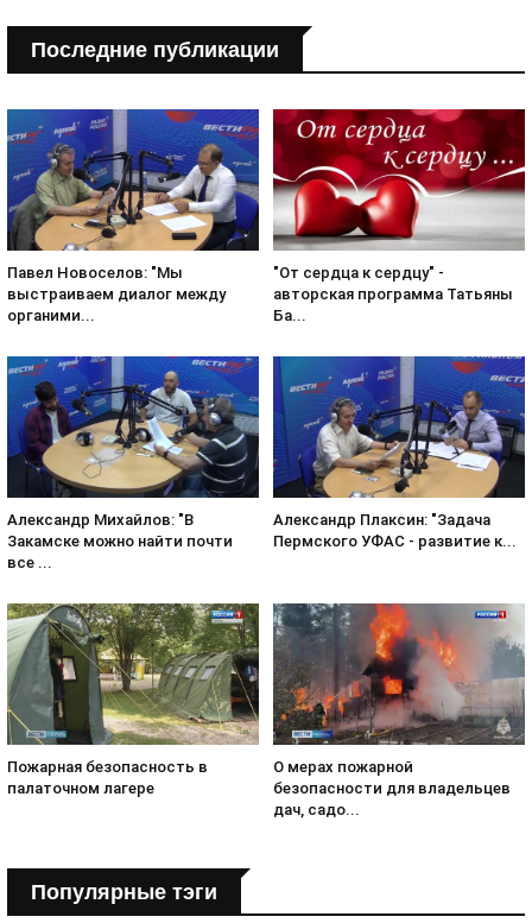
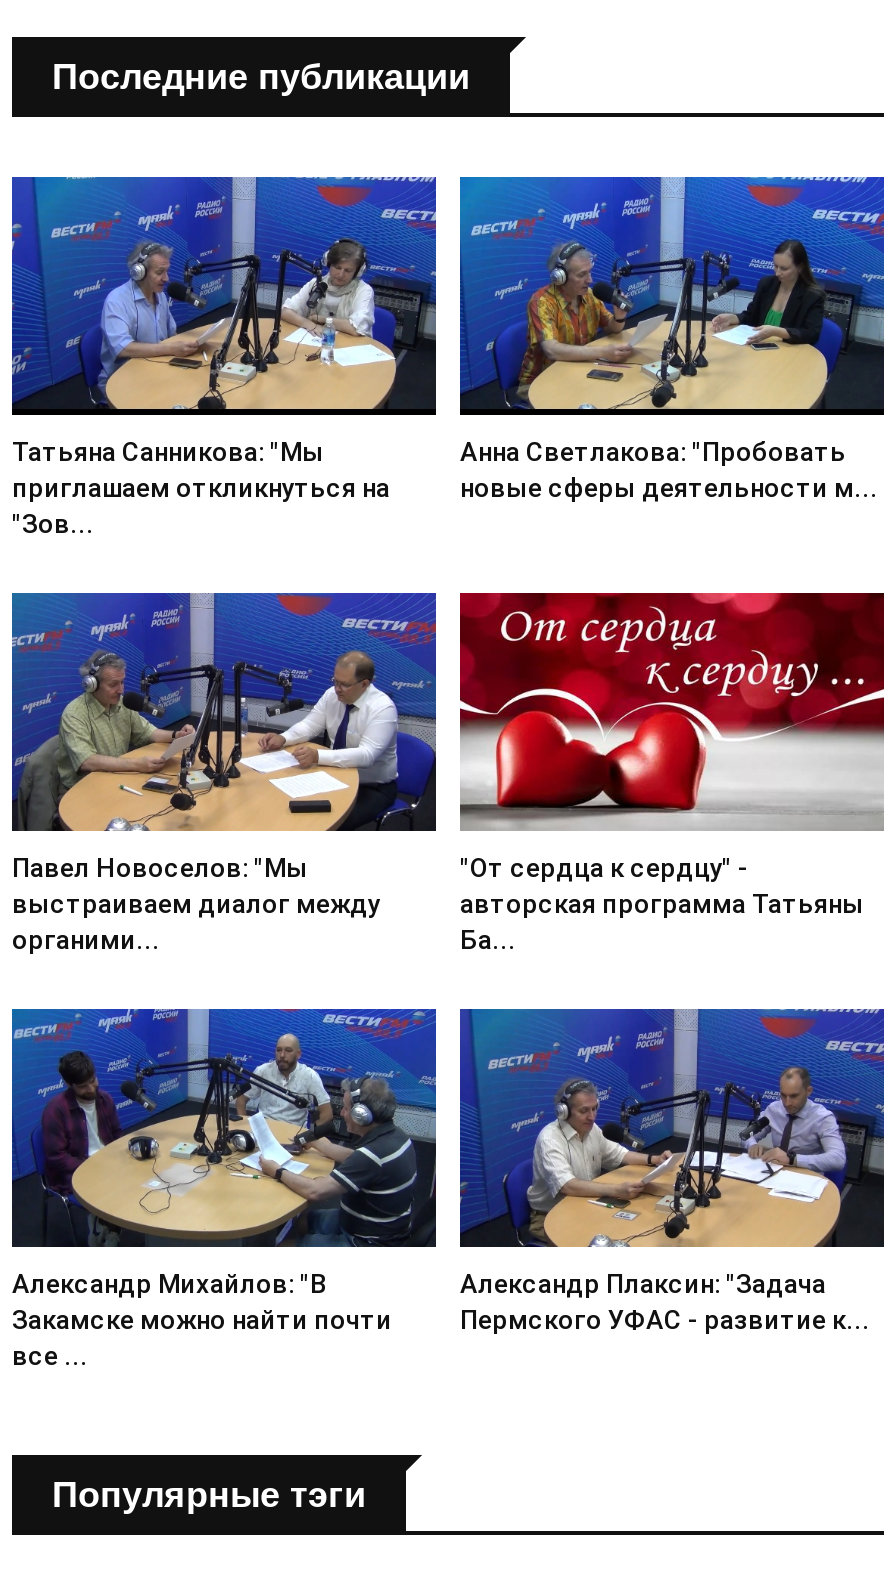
none -> [12,177,438,539] [image] | Татьяна Санникова: "Мы | приглашаем откликнуться на | "Зов...
none -> [458,175,886,503] [image] | Анна Светлакова: "Пробовать | новые сферы деятельности м...
moved [6,108,517,572] -> [10,591,870,1372]: [image] | Павел Новоселов: "Мы | выстраиваем диалог между | ... | Александр Плаксин: "Задача | Пермского УФАС - развитие к...
[6,602,260,798] [image] | Пожарная безопасность в | палаточном лагере -> none
[273,602,525,819] [image] | О мерах пожарной | безопасности для владельцев | дач, садо... -> none

